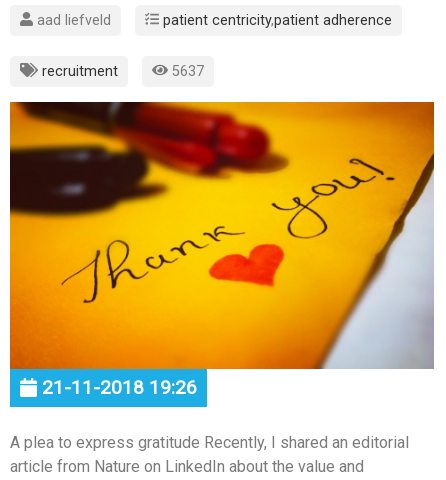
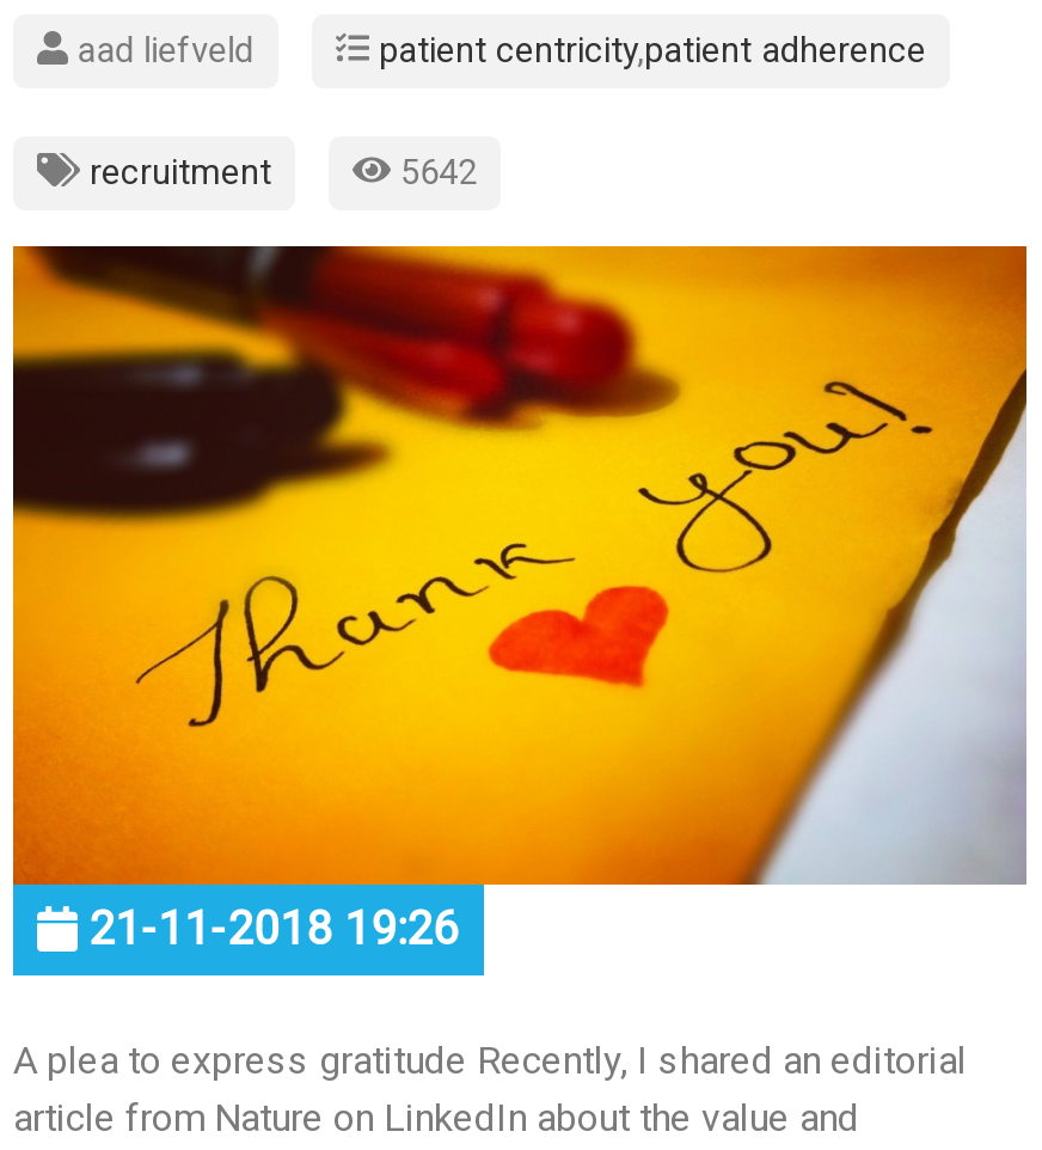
[168,63,204,80] 5637 -> [391,152,477,193] 5642

